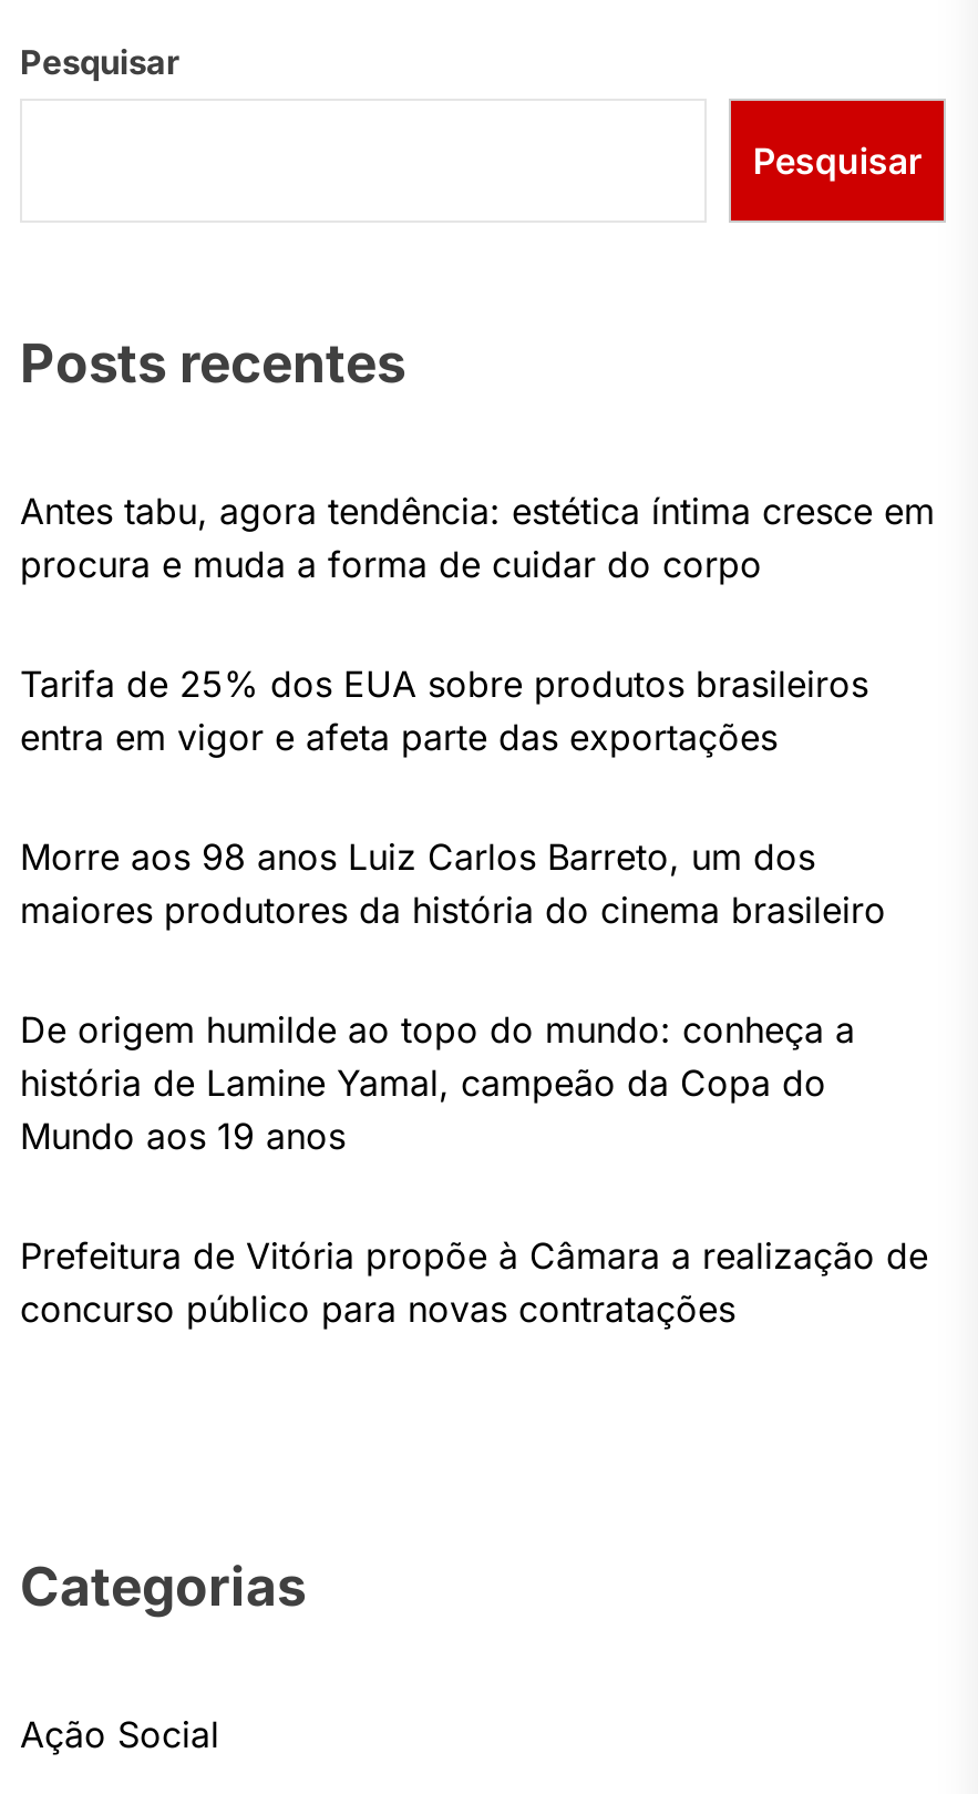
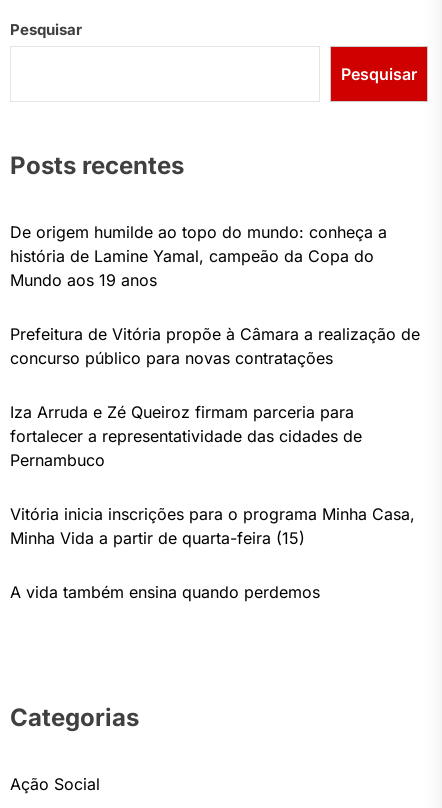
[20,490,935,933] Antes tabu, agora tendência: estética íntima cresce em | procura e muda a forma de cuidar do corpo | Tarifa de 25% dos EUA sobre produtos brasileiros | entra em vigor e afeta parte das exportações | Morre aos 98 anos Luiz Carlos Barreto, um dos | maiores produtores da história do cinema brasileiro -> none
moved [20,1008,928,1332] -> [10,222,420,368]: De origem humilde ao topo do mundo: conheça a | história de Lamine Yamal, campeão da Copa do | Mundo aos 19 anos | Prefeitura de Vitória propõe à Câmara a realização de | concurso público para novas contratações
none -> [10,402,415,602] Iza Arruda e Zé Queiroz firmam parceria para | fortalecer a representatividade das cidades de | Pernambuco | Vitória inicia inscrições para o programa Minha Casa, | Minha Vida a partir de quarta-feira (15) | A vida também ensina quando perdemos

